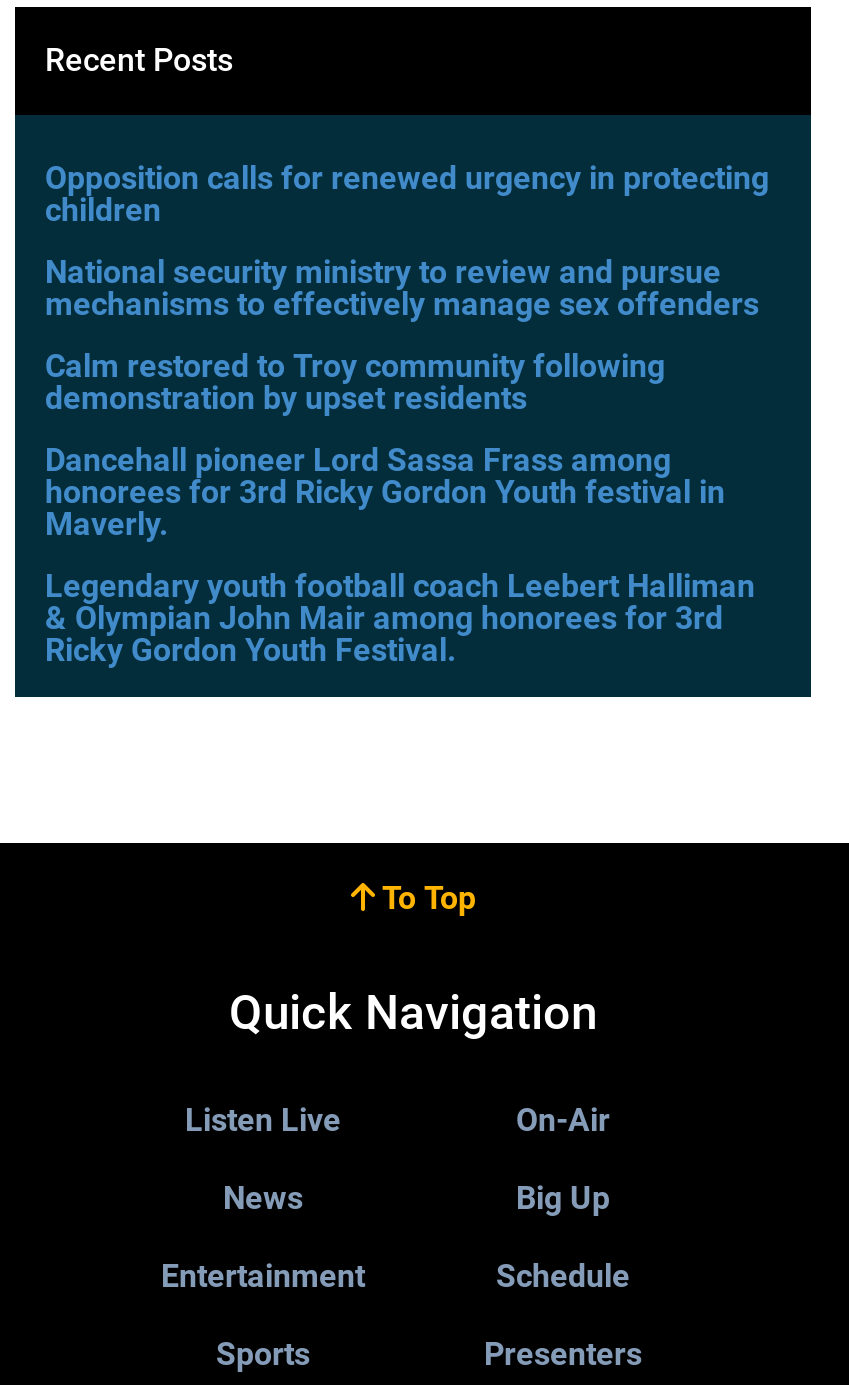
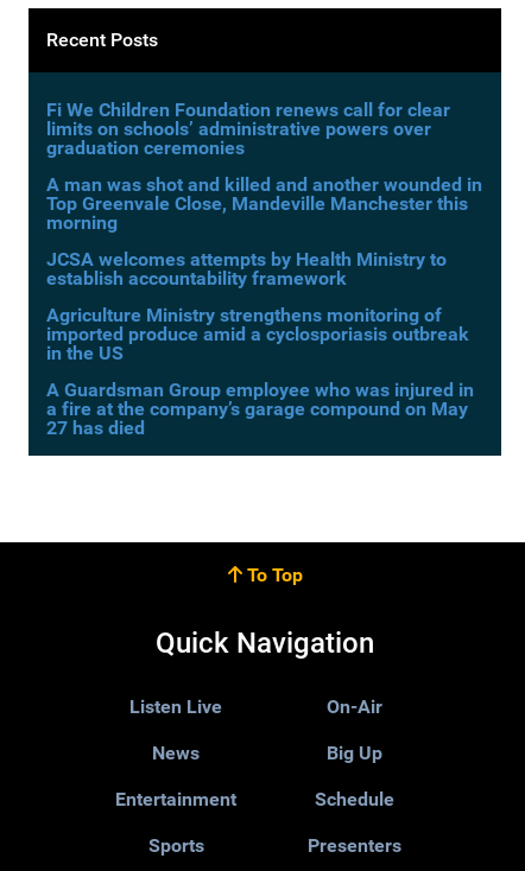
[45,159,769,229] Opposition calls for renewed urgency in protecting | children -> [46,98,450,159] Fi We Children Foundation renews call for clear | limits on schools’ administrative powers over | graduation ceremonies
[45,253,759,323] National security ministry to review and pursue | mechanisms to effectively manage sex offenders -> [46,173,482,234] A man was shot and killed and another wounded in | Top Greenvale Close, Mandeville Manchester this | morning
[45,347,665,417] Calm restored to Troy community following | demonstration by upset residents -> [46,248,447,290] JCSA welcomes attempts by Health Ministry to | establish accountability framework
[45,441,725,543] Dancehall pioneer Lord Sassa Frass among | honorees for 3rd Ricky Gordon Youth festival in | Maverly. -> [46,304,469,364] Agriculture Ministry strengthens monitoring of | imported produce amid a cyclosporiasis outbreak | in the US
[45,567,755,669] Legendary youth football coach Leebert Halliman | & Olympian John Mair among honorees for 3rd | Ricky Gordon Youth Festival. -> [46,379,474,439] A Guardsman Group employee who was injured in | a fire at the company’s garage compound on May | 27 has died

